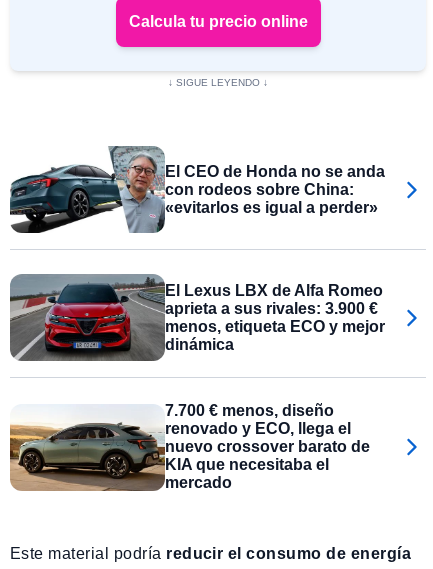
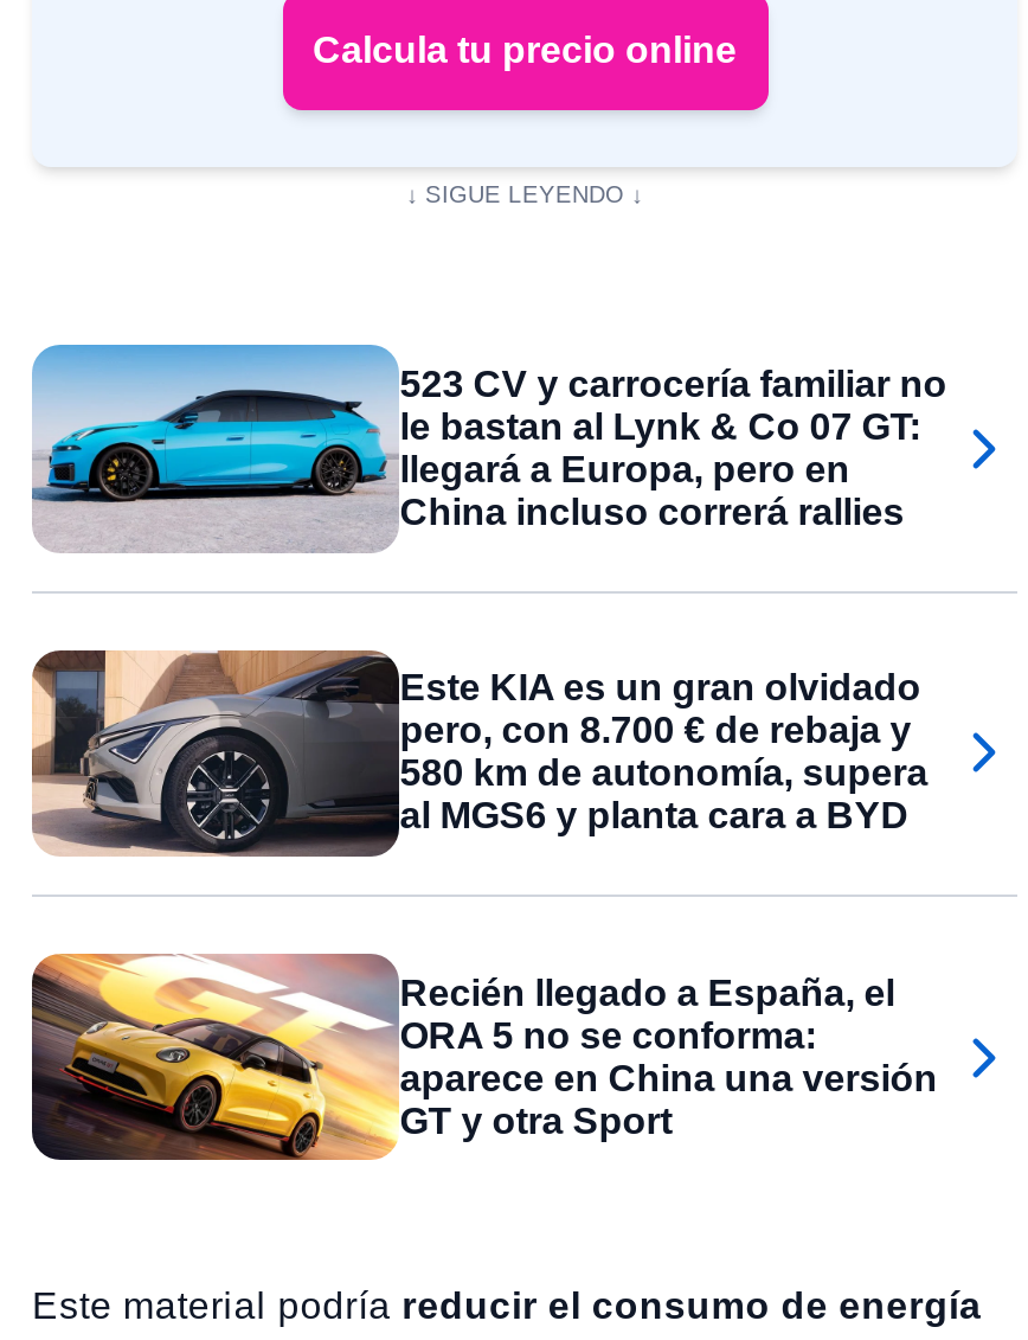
[10,145,385,233] [image] | El CEO de Honda no se anda | con rodeos sobre China: | «evitarlos es igual a perder» -> [30,341,947,554] [image] | 523 CV y carrocería familiar no | le bastan al Lynk & Co 07 GT: | llegará a Europa, pero en | China incluso correrá rallies
[9,273,385,361] [image] | El Lexus LBX de Alfa Romeo | aprieta a sus rivales: 3.900 € | menos, etiqueta ECO y mejor | dinámica -> [32,649,928,855] [image] | Este KIA es un gran olvidado | pero, con 8.700 € de rebaja y | 580 km de autonomía, supera | al MGS6 y planta cara a BYD
[9,402,370,492] [image] | 7.700 € menos, diseño | renovado y ECO, llega el | nuevo crossover barato de | KIA que necesitaba el | mercado -> [30,950,937,1161] [image] | Recién llegado a España, el | ORA 5 no se conforma: | aparece en China una versión | GT y otra Sport

